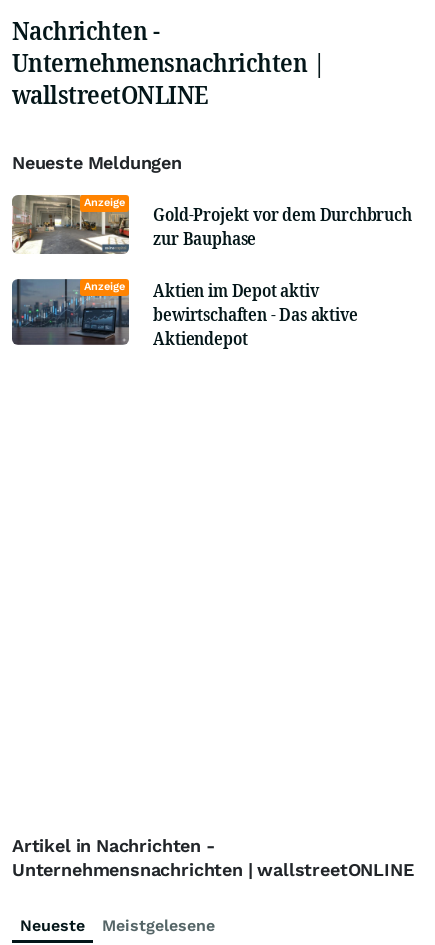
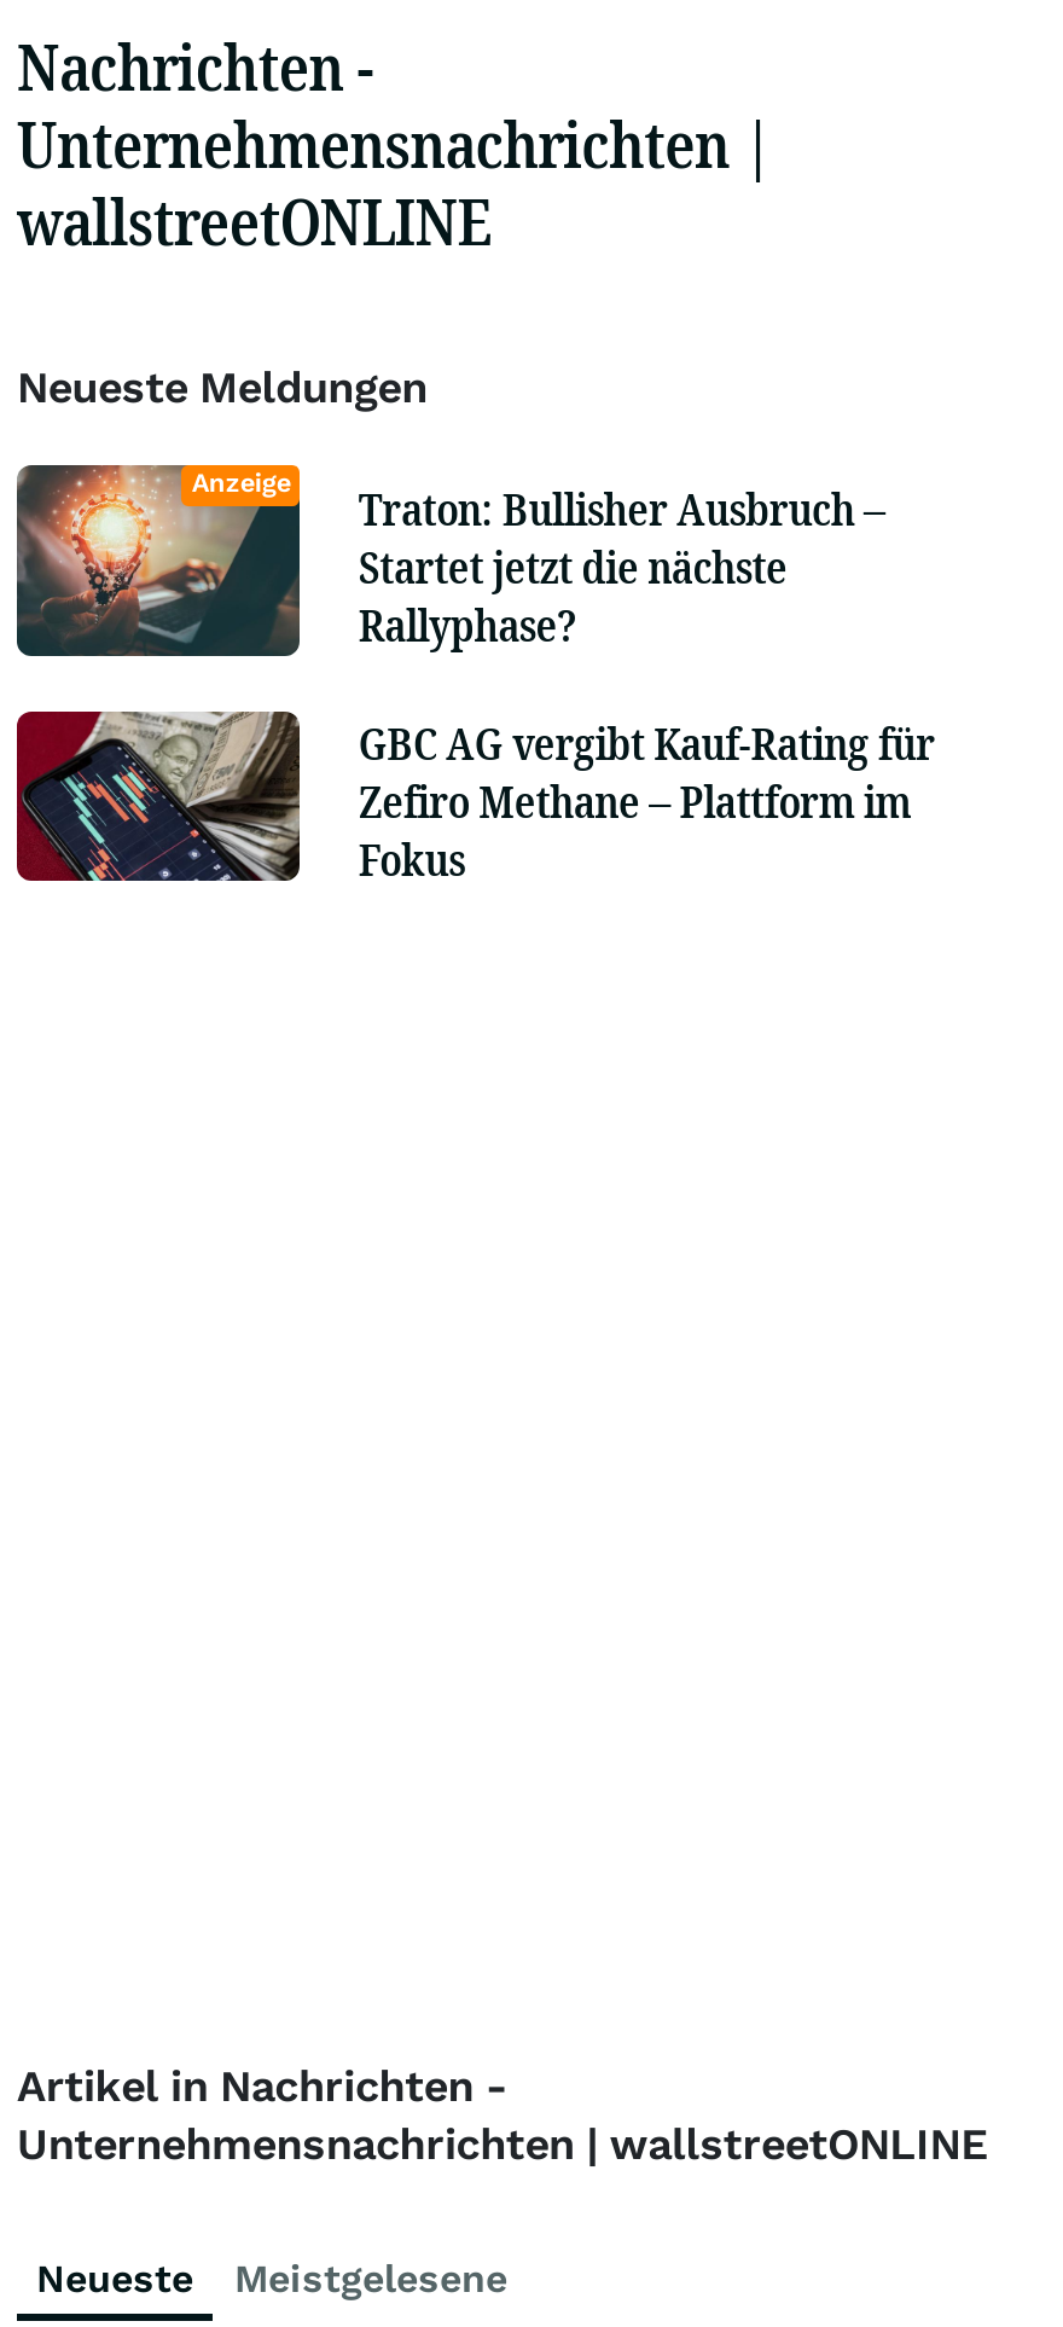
[12,194,412,255] [image] | Gold-Projekt vor dem Durchbruch | zur Bauphase -> [14,465,885,658] [image] | Traton: Bullisher Ausbruch – | Startet jetzt die nächste | Rallyphase?
[11,278,357,350] [image] | Anzeige | Aktien im Depot aktiv | bewirtschaften - Das aktive | Aktiendepot -> [14,709,935,888] [image] | GBC AG vergibt Kauf-Rating für | Zefiro Methane – Plattform im | Fokus

